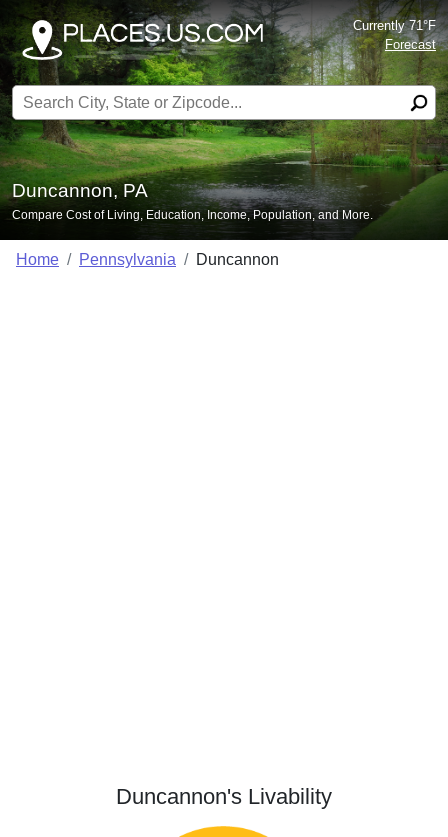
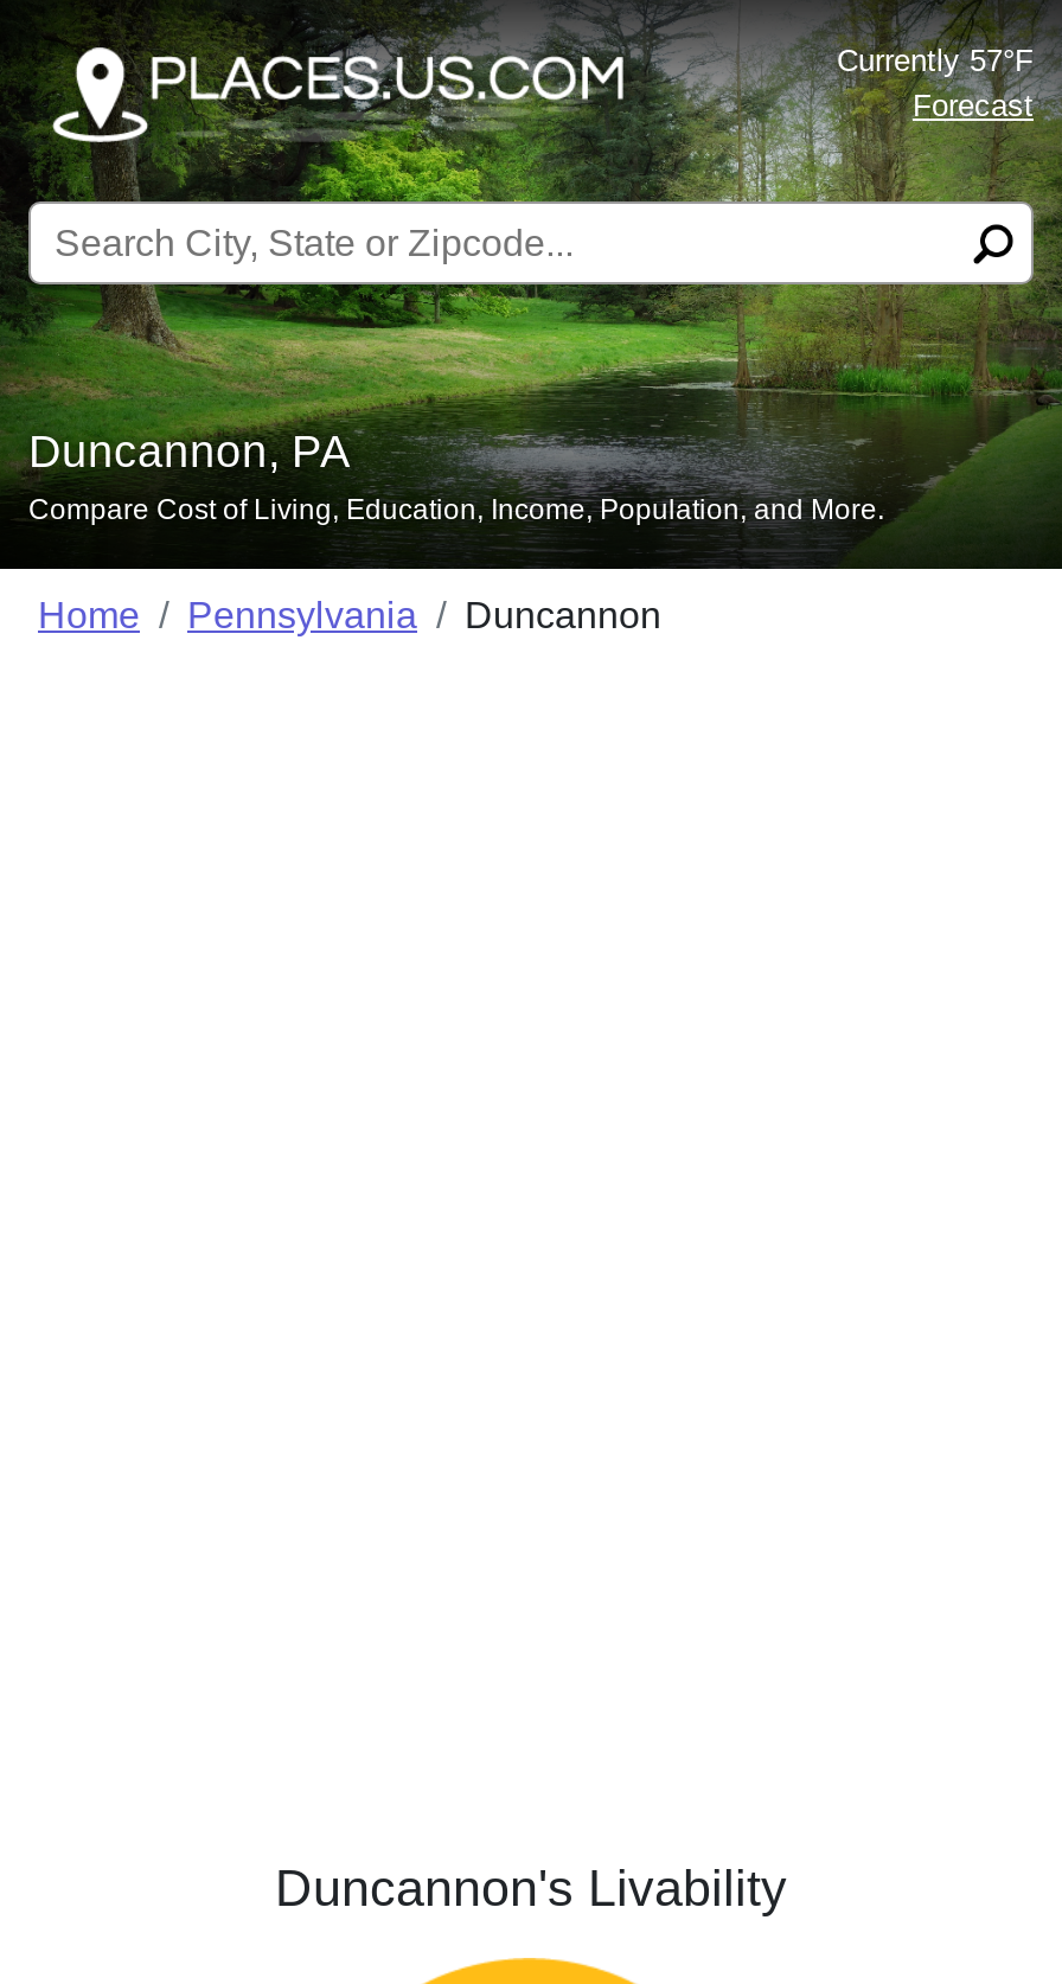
[353,18,436,33] Currently 71°F -> [837,43,1034,78] Currently 57°F

